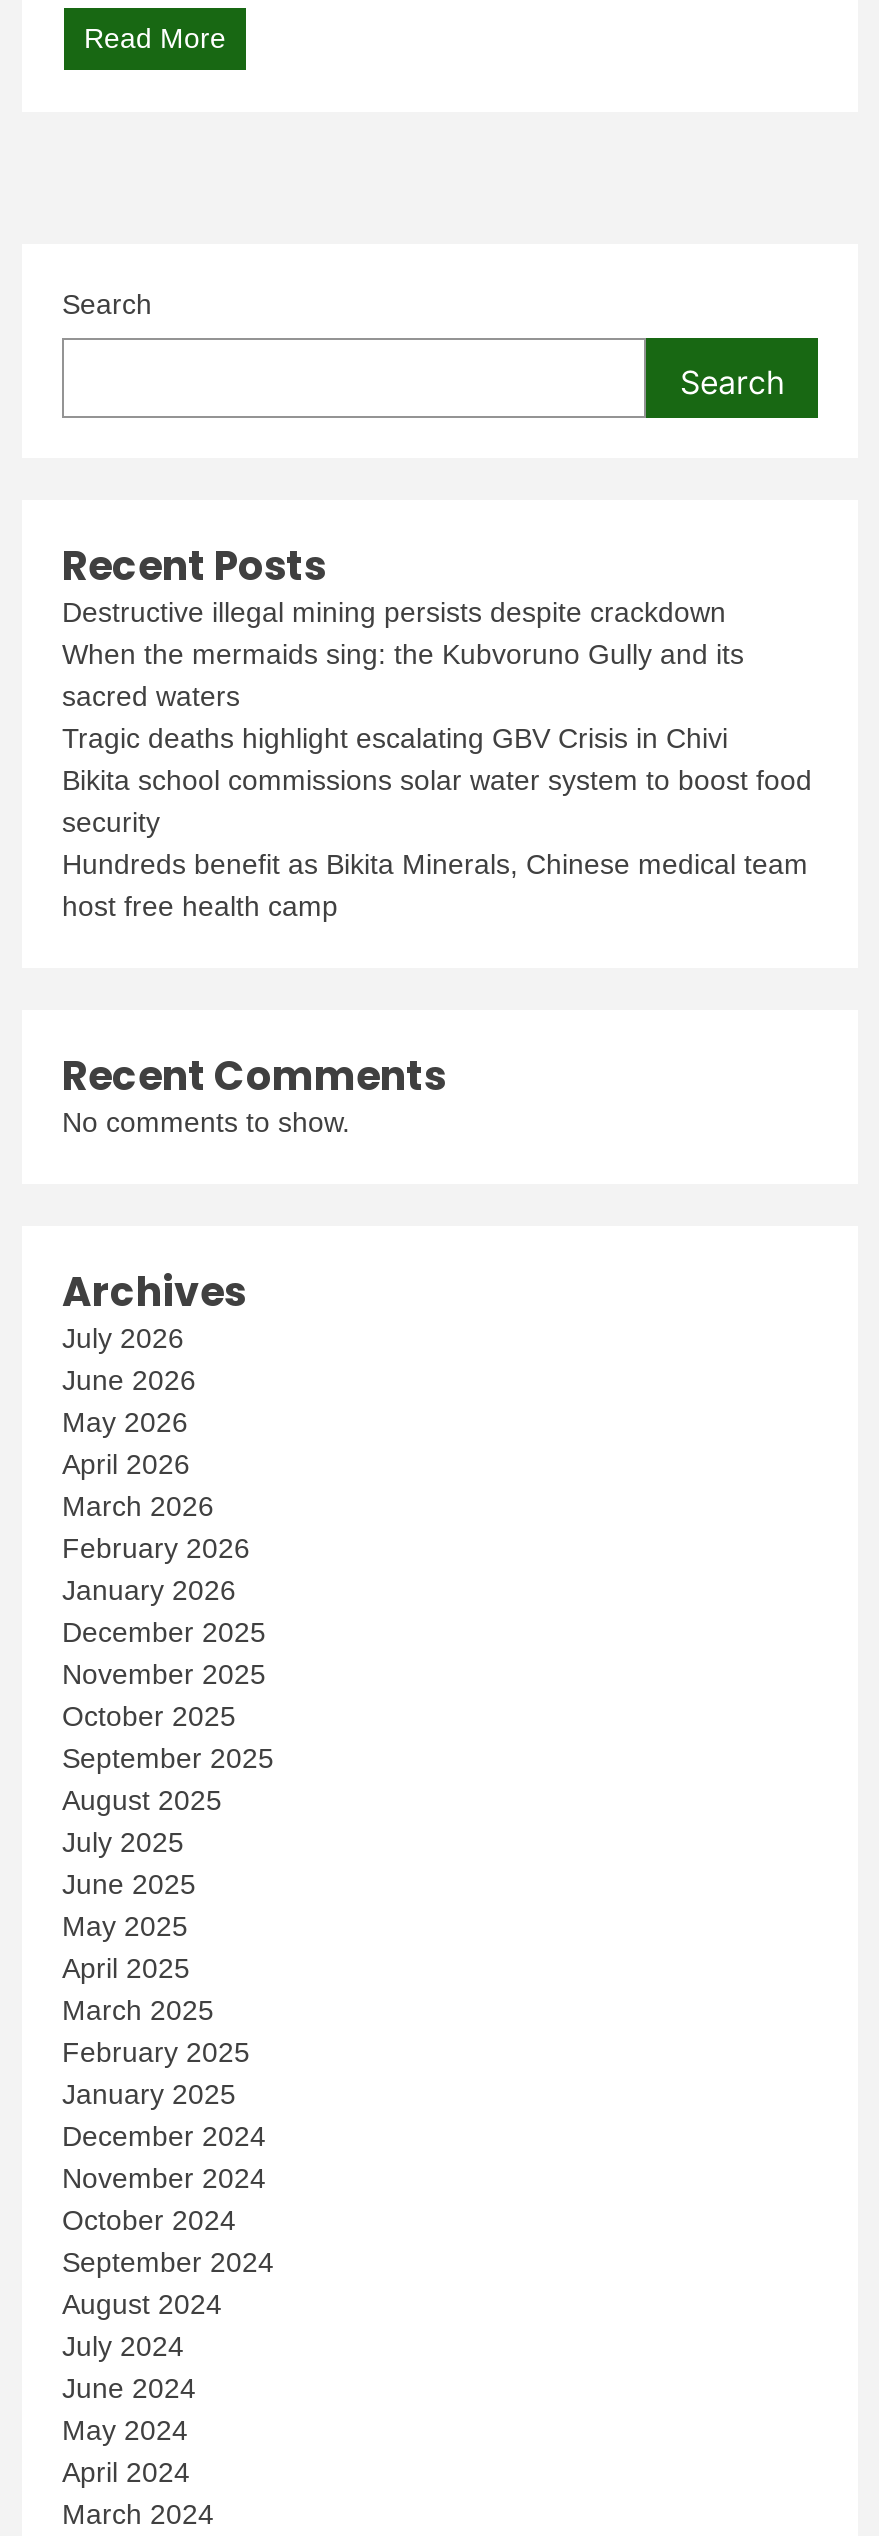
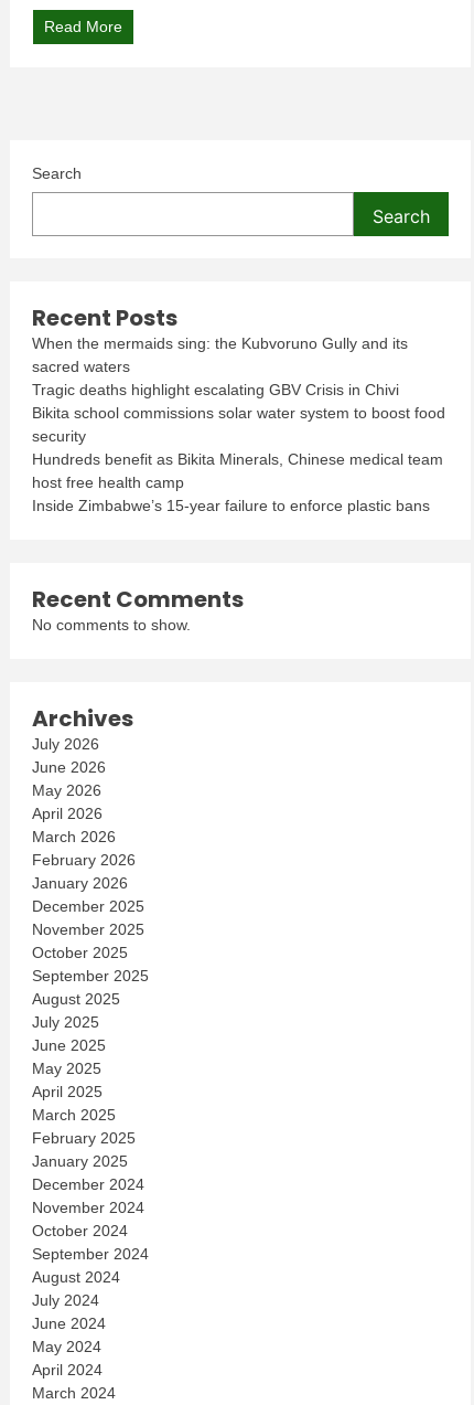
[62,597,726,629] Destructive illegal mining persists despite crackdown -> none
moved [62,639,812,923] -> [32,335,445,492]: When the mermaids sing: the Kubvoruno Gully and its | sacred waters | Tragic deaths highlight escalating GBV Crisis in Chivi | Bikita school commissions solar water system to boost food | security | Hundreds benefit as Bikita Minerals, Chinese medical team | host free health camp
none -> [32,497,430,515] Inside Zimbabwe’s 15-year failure to enforce plastic bans

